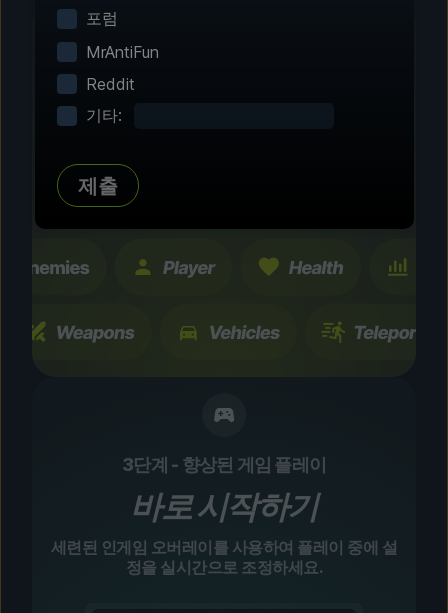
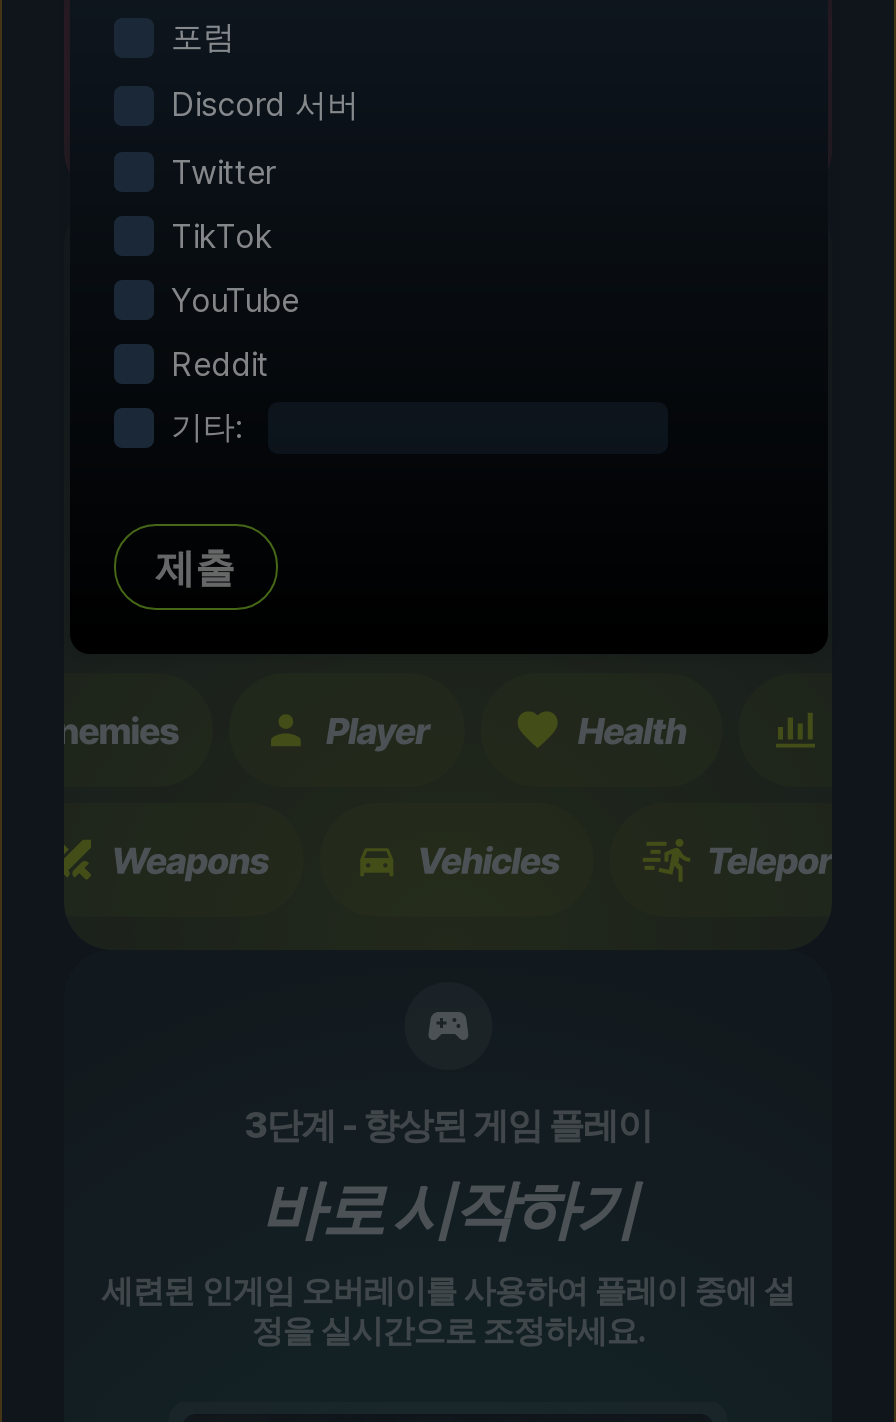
[85,42,158,62] MrAntiFun -> [171,84,359,320] Discord 서버 | Twitter | TikTok | YouTube

